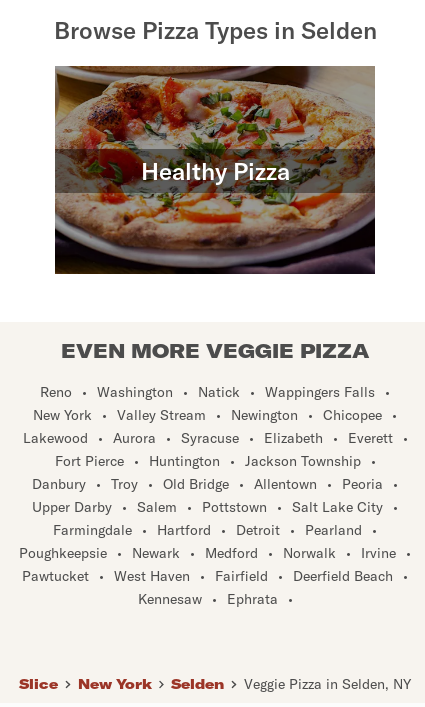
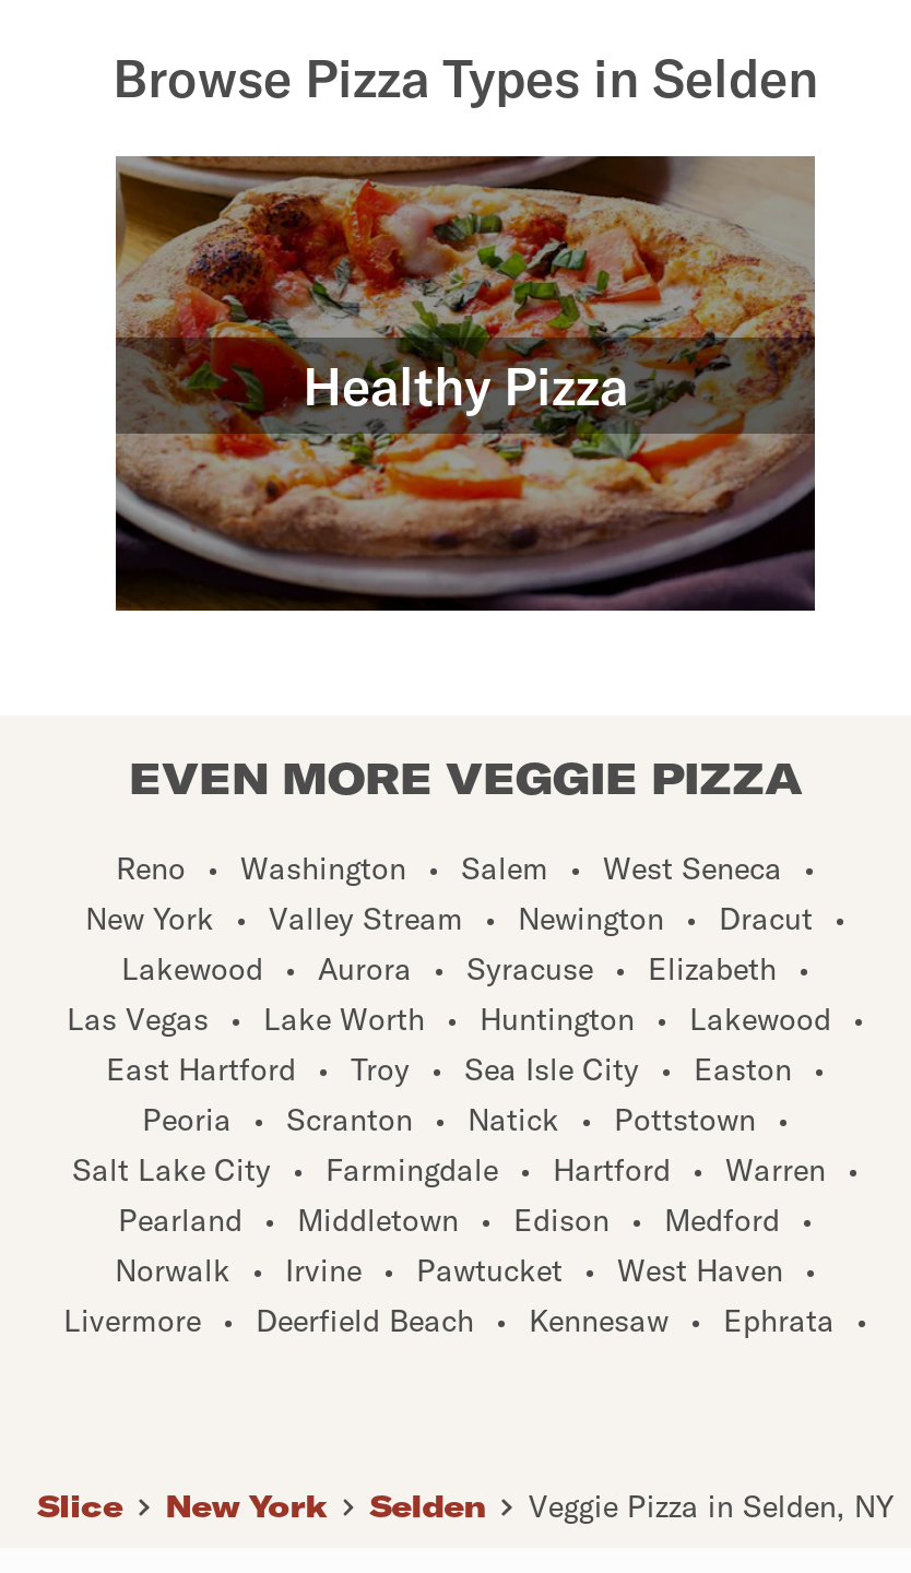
[19,383,411,608] Reno • Washington • Natick • Wappingers Falls • | New York • Valley Stream • Newington • Chicopee • | Lakewood • Aurora • Syracuse • Elizabeth • Everett • | Fort Pierce • Huntington • Jackson Township • | Danbury • Troy • Old Bridge • Allentown • Peoria • | Upper Darby • Salem • Pottstown • Salt Lake City • | Farmingdale • Hartford • Detroit • Pearland • | Poughkeepsie • Newark • Medford • Norwalk • Irvine • | Pawtucket • West Haven • Fairfield • Deerfield Beach • | Kennesaw • Ephrata • -> [63,848,867,1340] Reno • Washington • Salem • West Seneca • | New York • Valley Stream • Newington • Dracut • | Lakewood • Aurora • Syracuse • Elizabeth • | Las Vegas • Lake Worth • Huntington • Lakewood • | East Hartford • Troy • Sea Isle City • Easton • | Peoria • Scranton • Natick • Pottstown • | Salt Lake City • Farmingdale • Hartford • Warren • | Pearland • Middletown • Edison • Medford • | Norwalk • Irvine • Pawtucket • West Haven • | Livermore • Deerfield Beach • Kennesaw • Ephrata •

